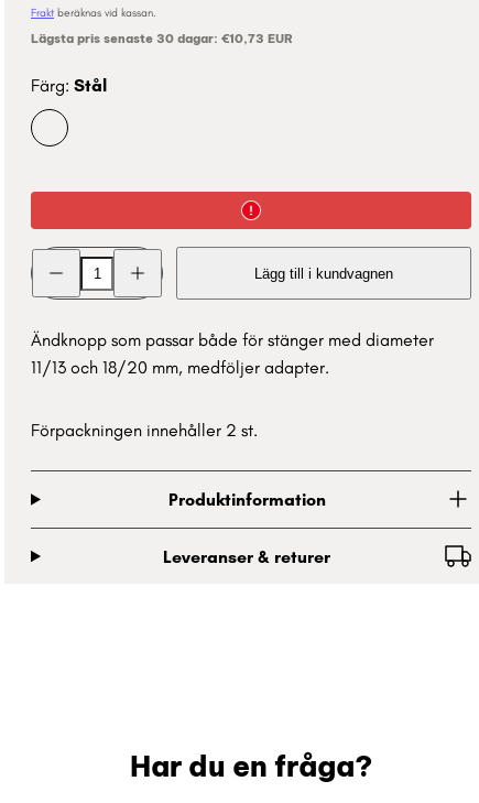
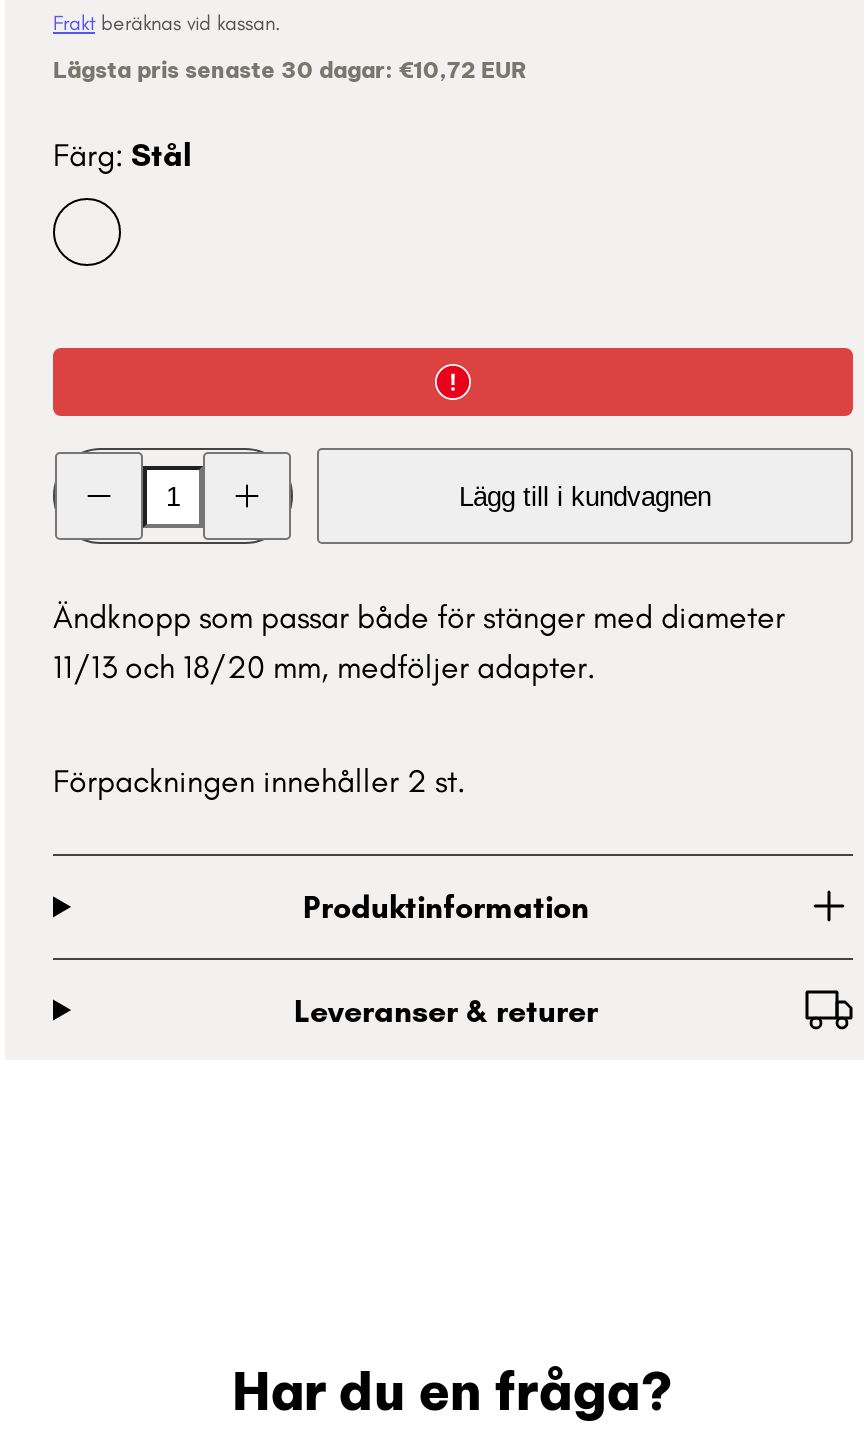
[31,31,293,46] Lägsta pris senaste 30 dagar: €10,73 EUR -> [53,56,527,84] Lägsta pris senaste 30 dagar: €10,72 EUR

